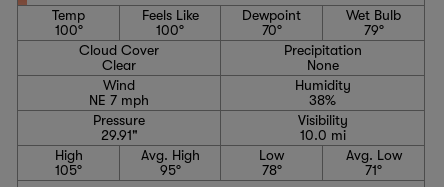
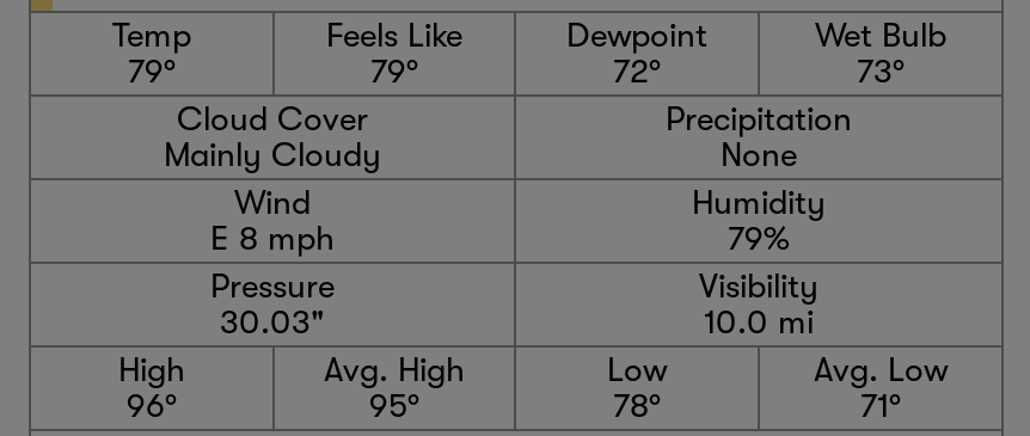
[54,22,82,38] 100° -> [128,51,176,90] 79°
[156,22,184,38] 100° -> [370,51,418,90] 79°
[261,22,281,38] 70° -> [613,51,661,90] 72°
[363,22,383,38] 79° -> [857,51,905,90] 73°
[102,57,136,73] Clear -> [164,135,381,173] Mainly Cloudy
[89,92,149,108] NE 7 mph -> [210,219,335,257] E 8 mph
[309,92,336,108] 38% -> [728,219,790,257] 79%
[100,127,137,143] 29.91" -> [220,302,325,340] 30.03"
[55,162,82,178] 105° -> [127,386,177,424] 96°

